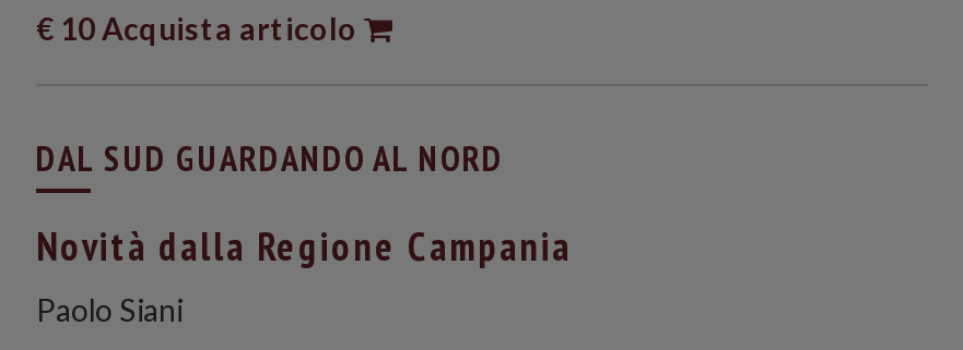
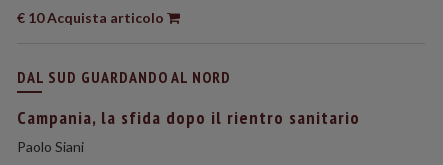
[36,221,572,271] Novità dalla Regione Campania -> [17,106,360,129] Campania, la sfida dopo il rientro sanitario

